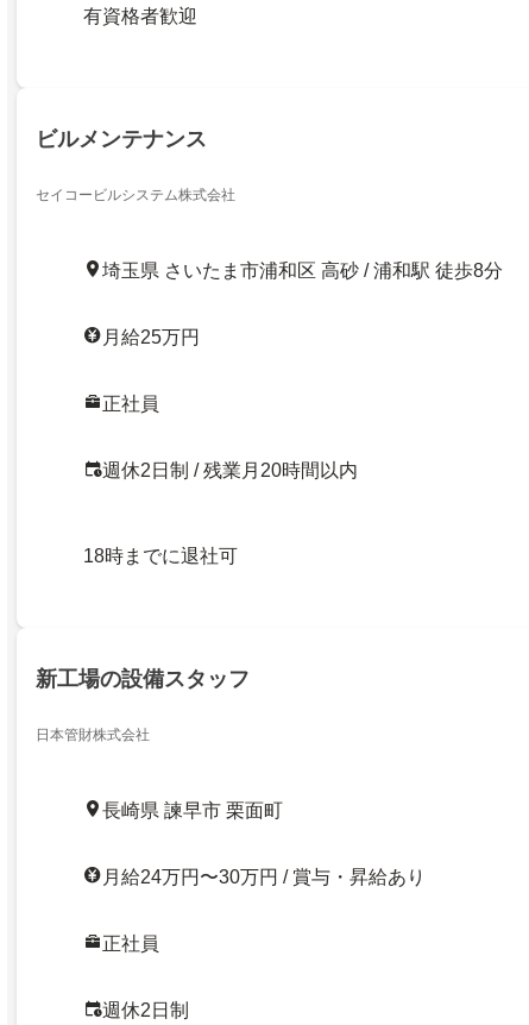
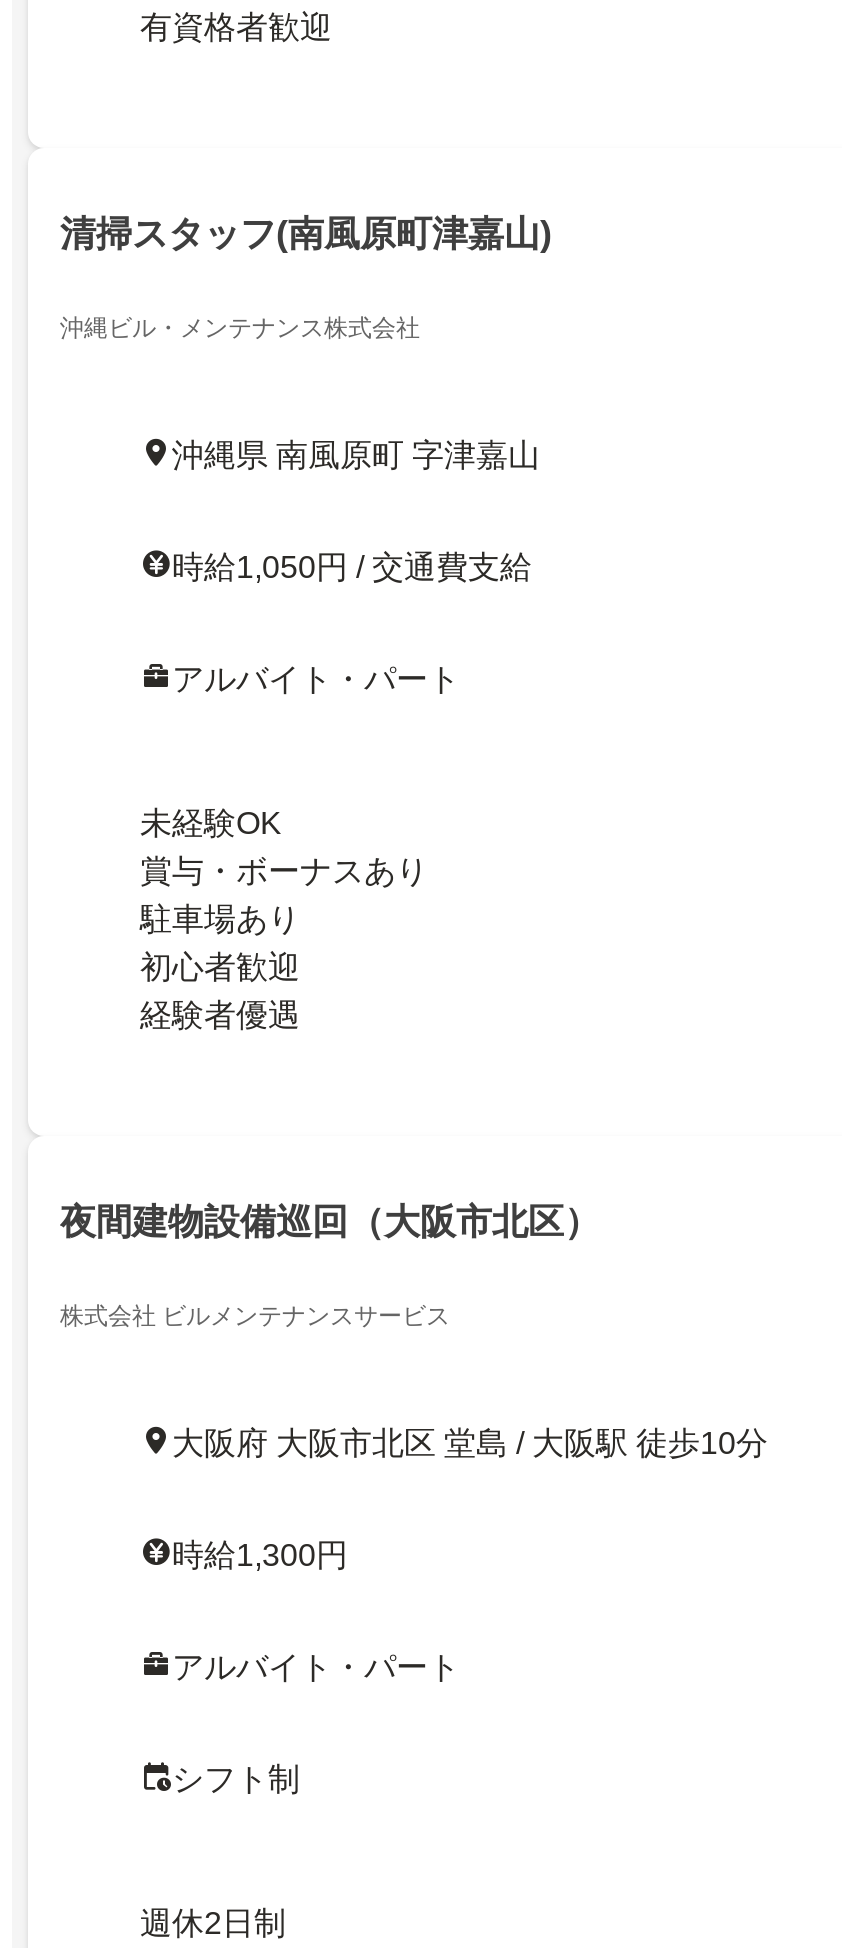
[36,128,207,151] ビルメンテナンス -> [60,215,552,255] 清掃スタッフ(南風原町津嘉山)
[36,187,235,204] セイコービルシステム株式会社 -> [60,314,420,342] 沖縄ビル・メンテナンス株式会社
[102,261,503,281] 埼玉県 さいたま市浦和区 高砂 / 浦和駅 徒歩8分 -> [172,438,540,472] 沖縄県 南風原町 字津嘉山
[102,327,200,347] 月給25万円 -> [172,550,532,584] 時給1,050円 / 交通費支給
[102,394,159,414] 正社員 -> [172,662,460,696] アルバイト・パート
[102,460,358,481] 週休2日制 / 残業月20時間以内 -> [140,806,428,1032] 未経験OK | 賞与・ボーナスあり | 駐車場あり | 初心者歓迎 | 経験者優遇
[83,546,238,566] 18時までに退社可 -> [60,1202,600,1242] 夜間建物設備巡回（大阪市北区）
[36,667,250,691] 新工場の設備スタッフ -> [60,1302,450,1330] 株式会社 ビルメンテナンスサービス
[36,727,150,743] 日本管財株式会社 -> [172,1426,768,1460] 大阪府 大阪市北区 堂島 / 大阪駅 徒歩10分
[102,800,283,821] 長崎県 諫早市 栗面町 -> [172,1538,348,1572] 時給1,300円
[102,867,426,887] 月給24万円〜30万円 / 賞与・昇給あり -> [172,1650,460,1684] アルバイト・パート
[102,934,159,954] 正社員 -> [172,1762,300,1796] シフト制

